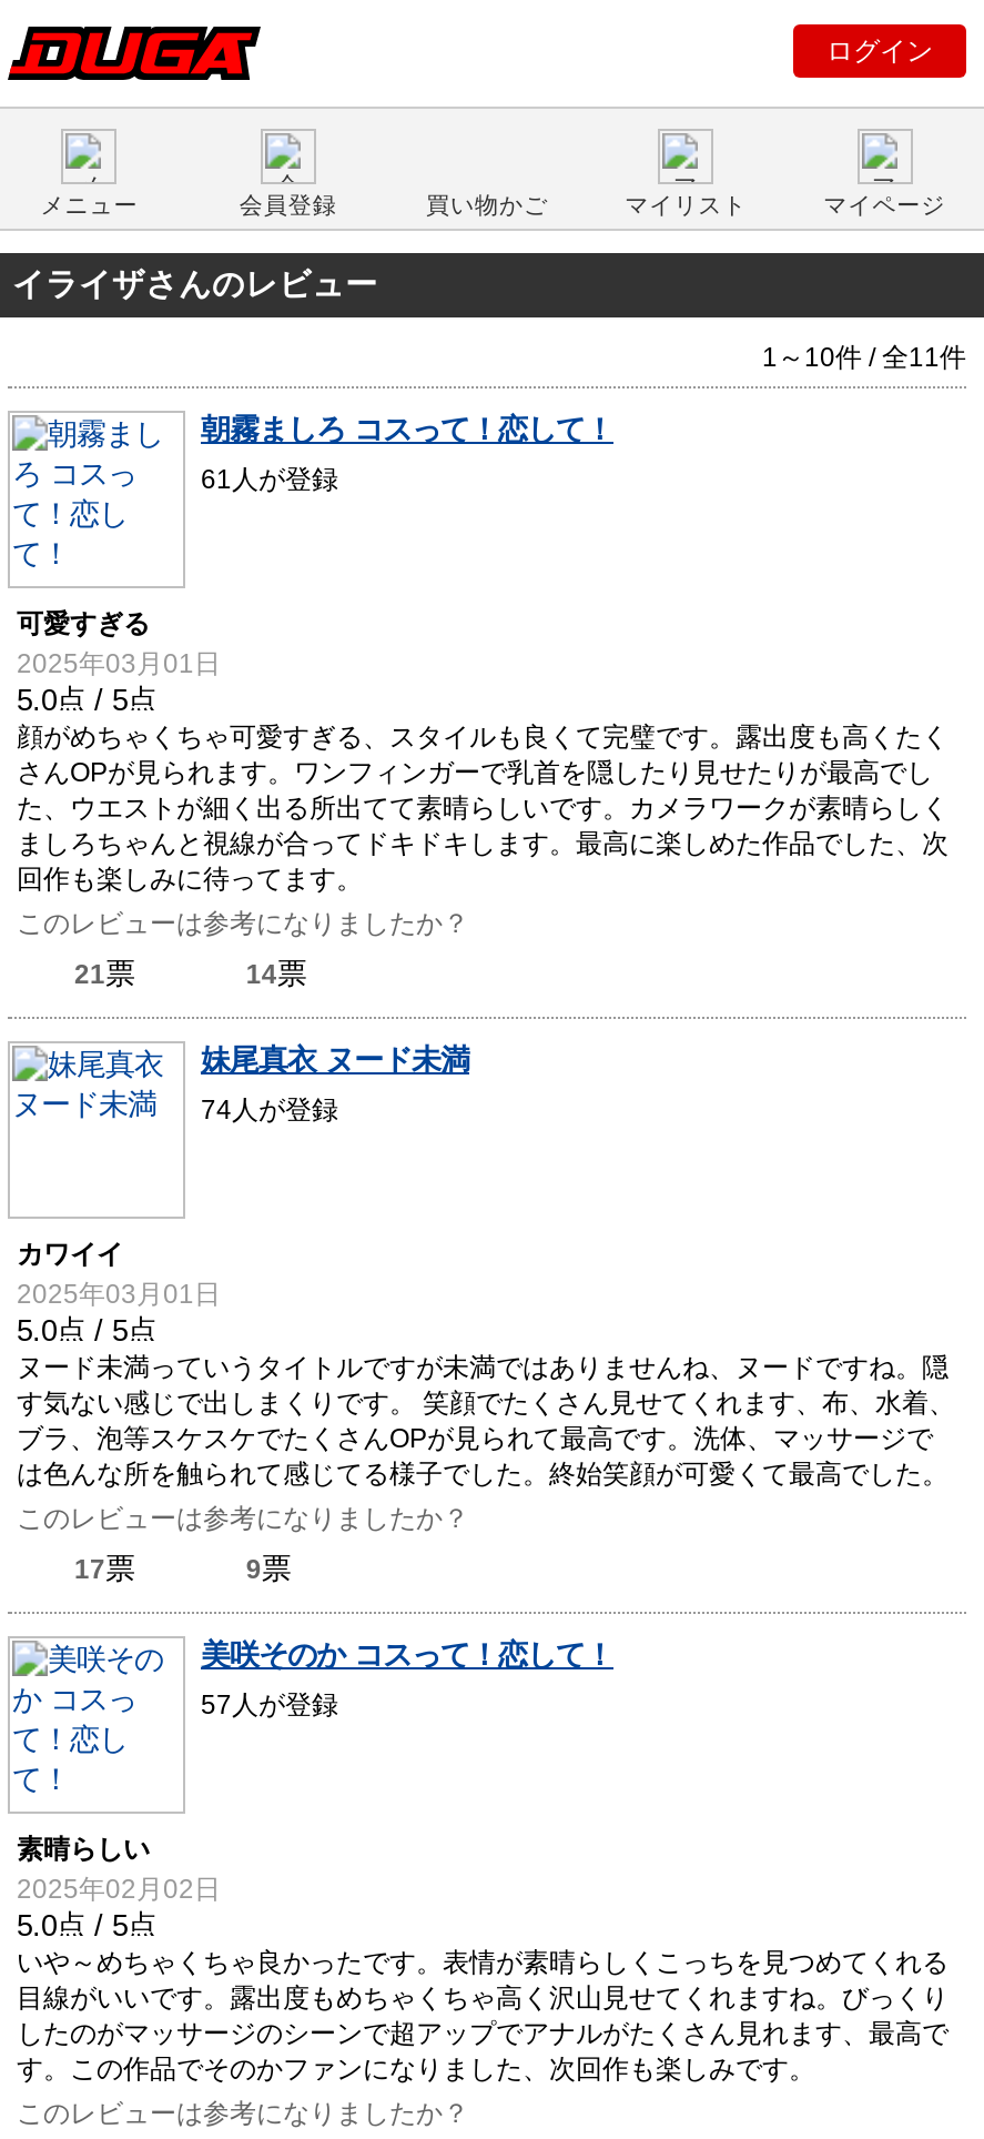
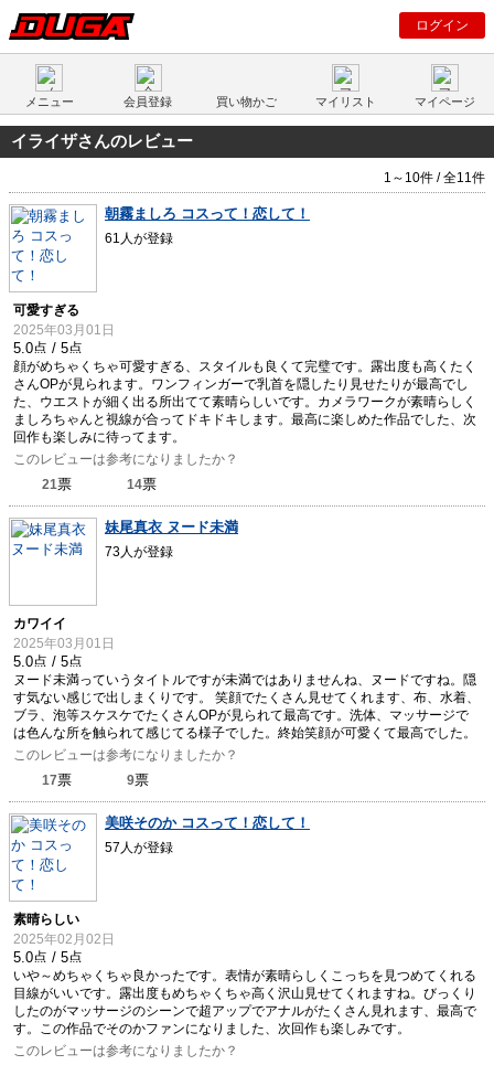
[201,1094,338,1126] 74人が登録 -> [105,544,173,560] 73人が登録

